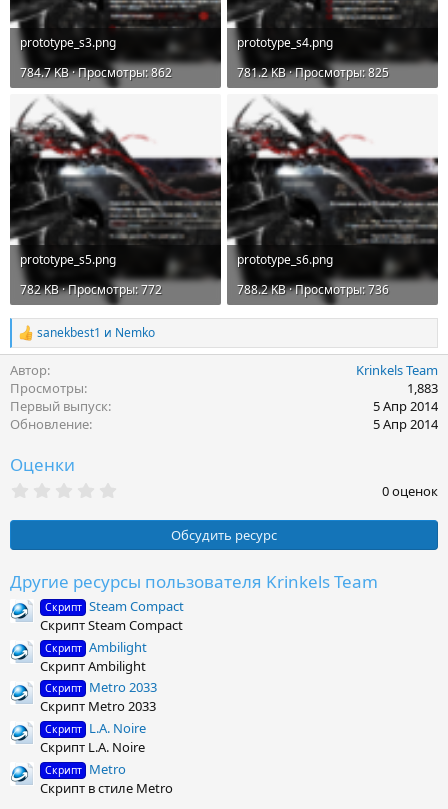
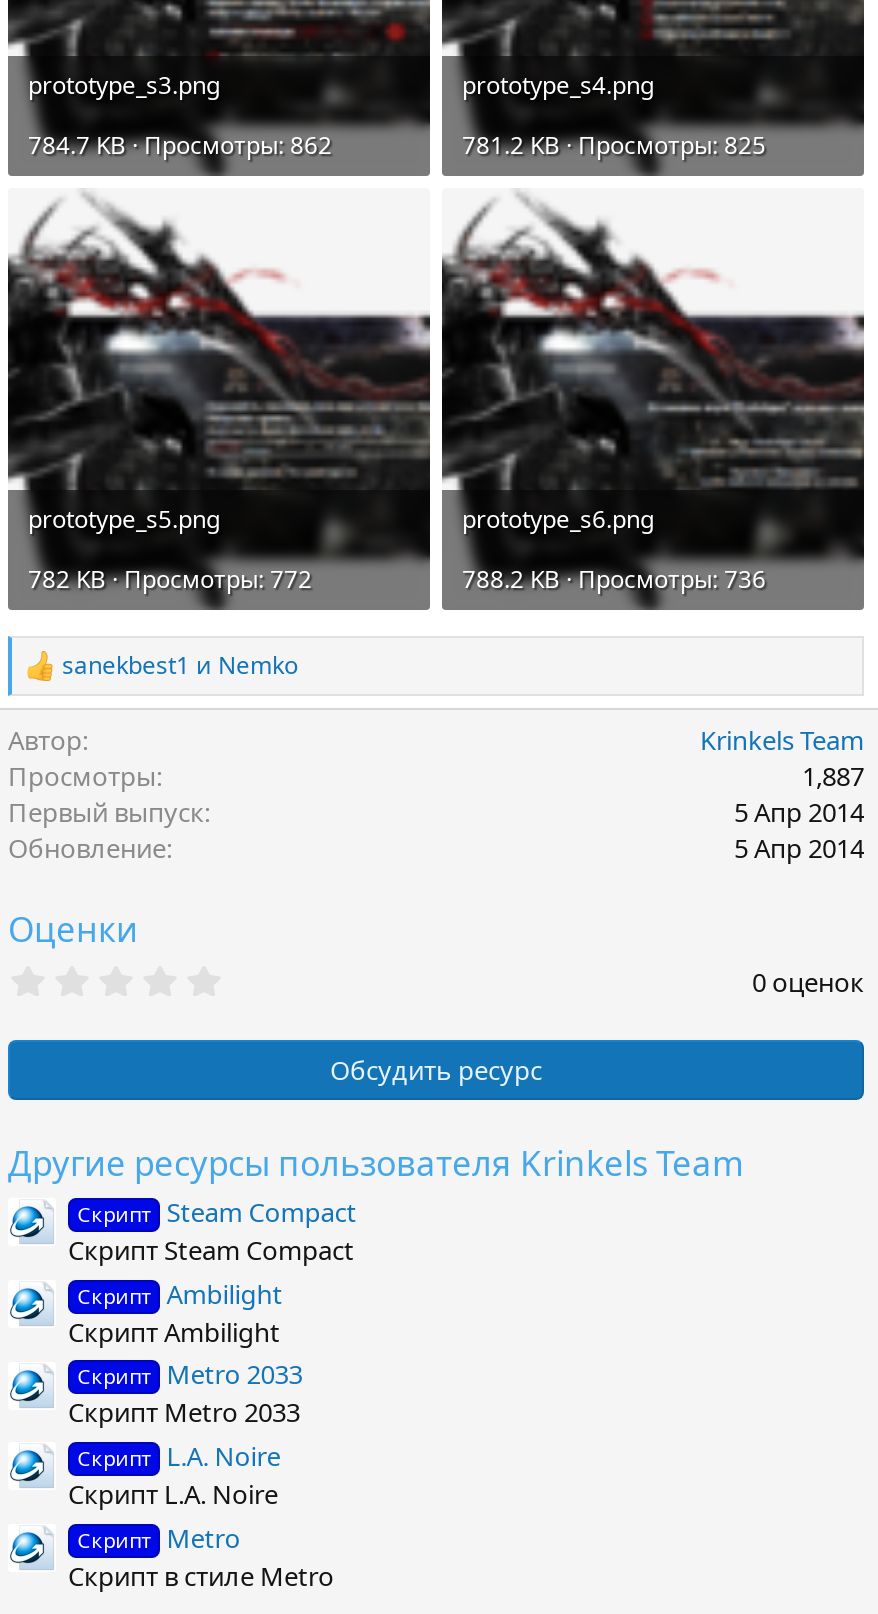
[407,379,438,397] 1,883 -> [802,759,864,795] 1,887

